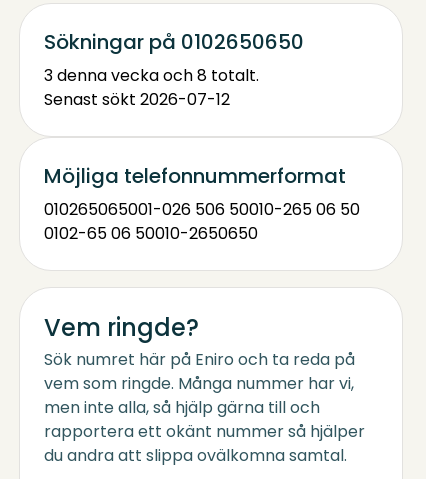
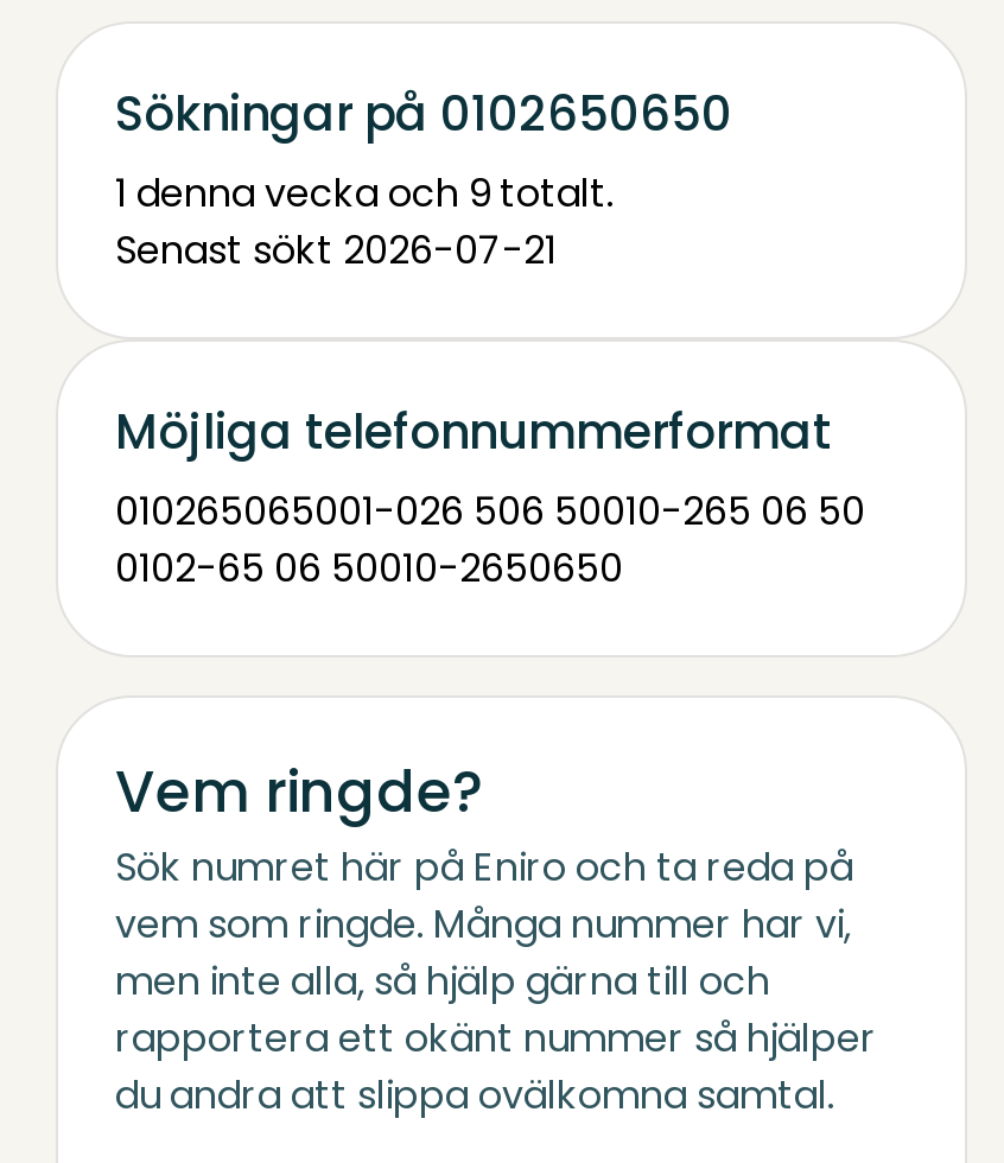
[44,64,259,87] 3 denna vecka och 8 totalt. -> [115,166,614,221] 1 denna vecka och 9 totalt.
[44,88,230,111] Senast sökt 2026-07-12 -> [115,223,557,278] Senast sökt 2026-07-21

